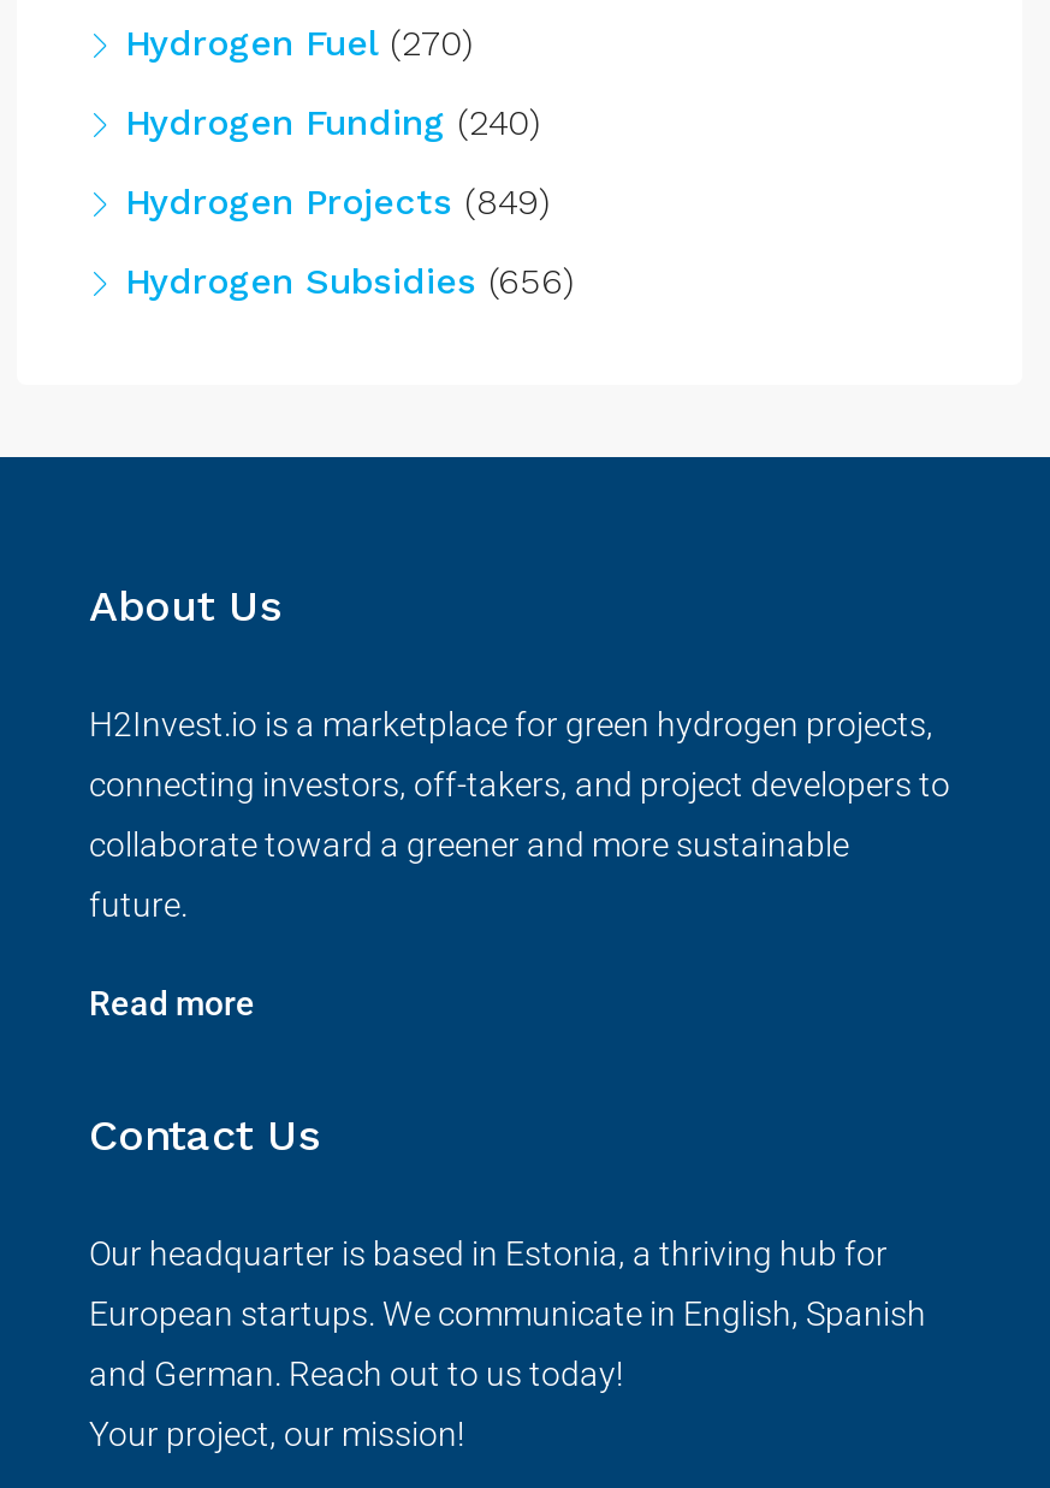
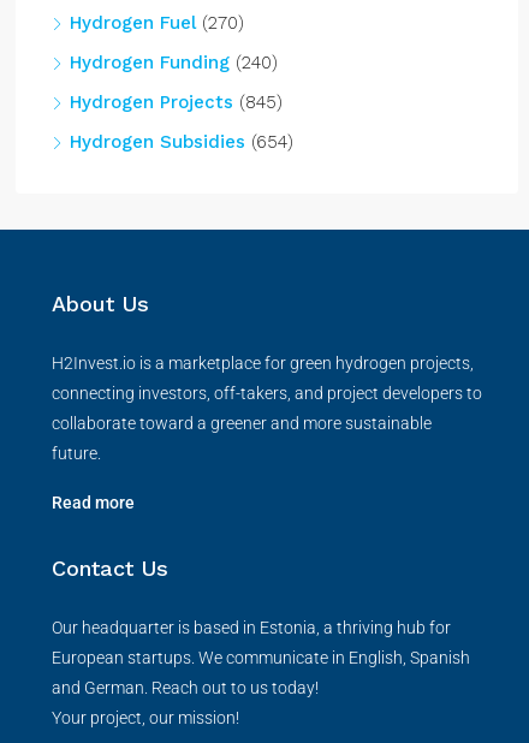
[125,181,551,224] Hydrogen Projects (849) -> [70,92,283,113] Hydrogen Projects (845)
[125,261,575,304] Hydrogen Subsidies (656) -> [70,131,293,153] Hydrogen Subsidies (654)

